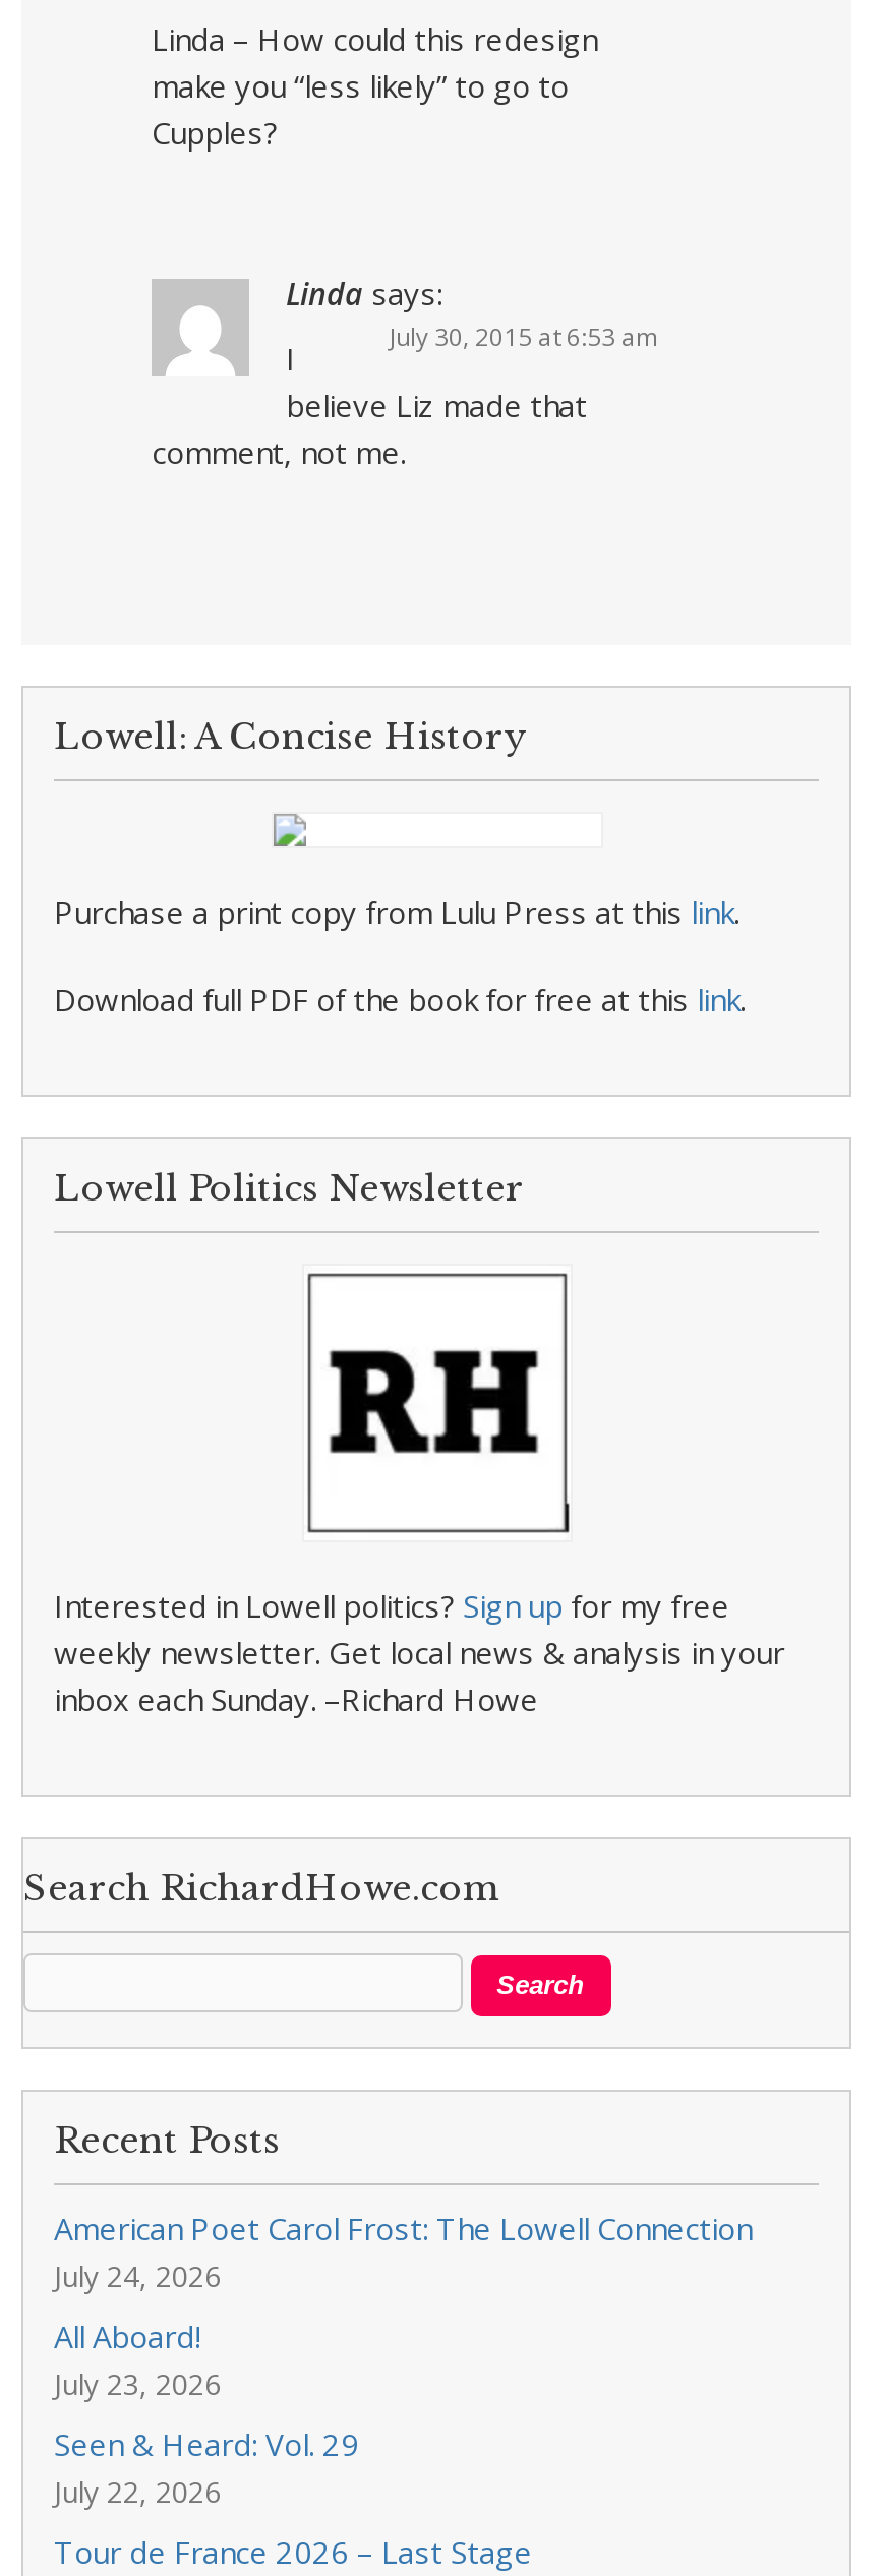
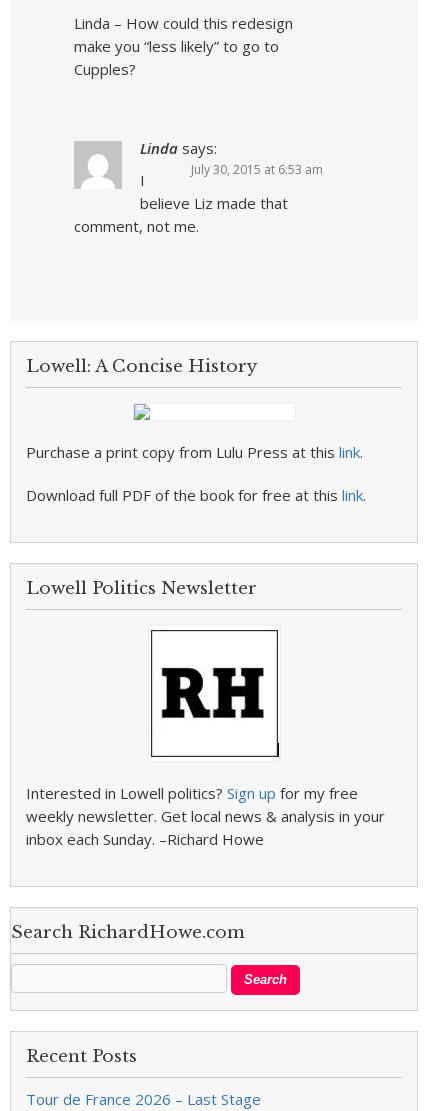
[54,2208,752,2511] American Poet Carol Frost: The Lowell Connection | July 24, 2026 | All Aboard! | July 23, 2026 | Seen & Heard: Vol. 29 | July 22, 2026 -> none

